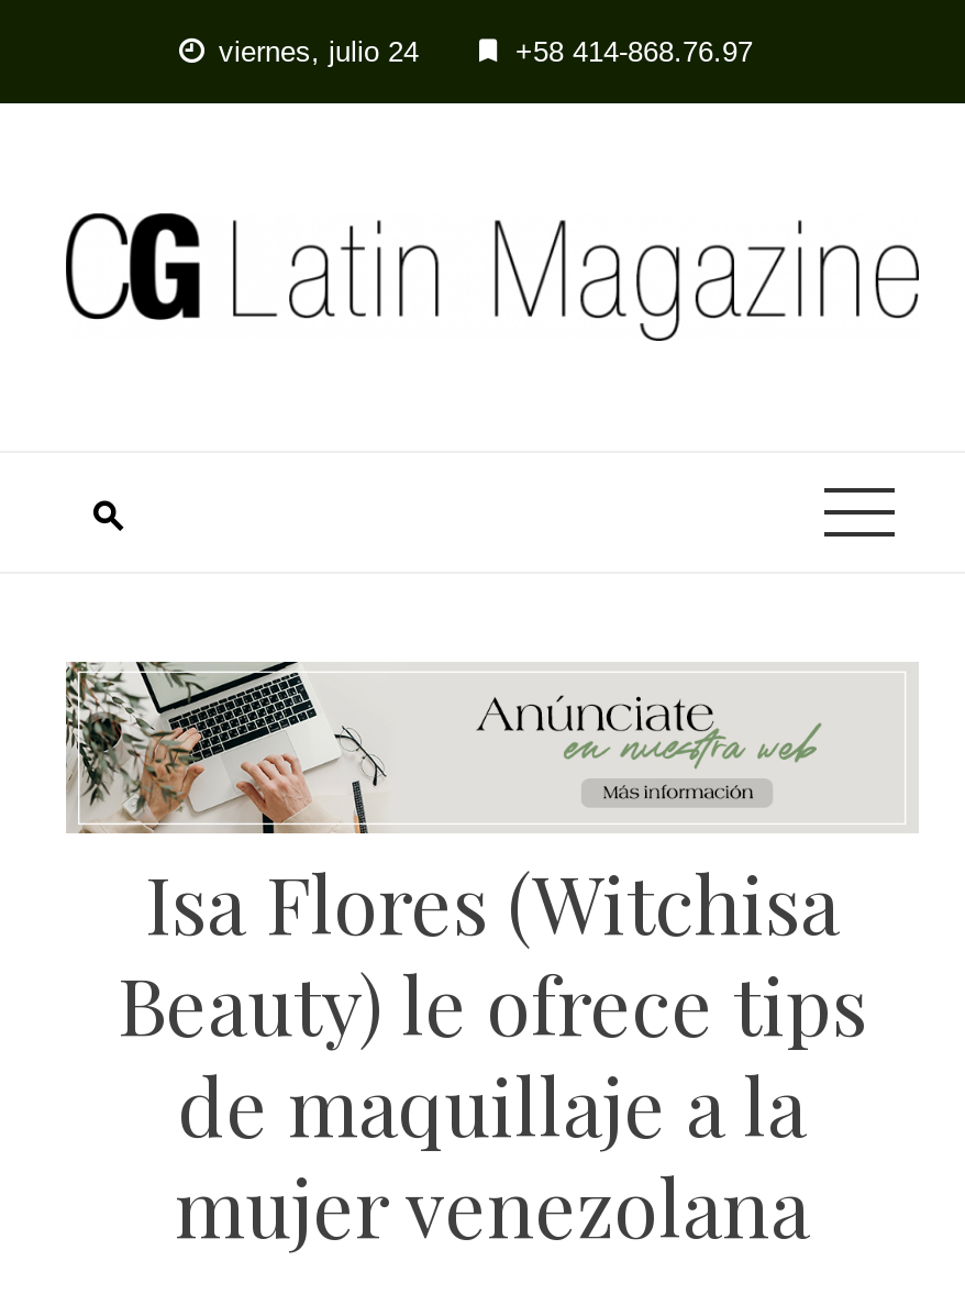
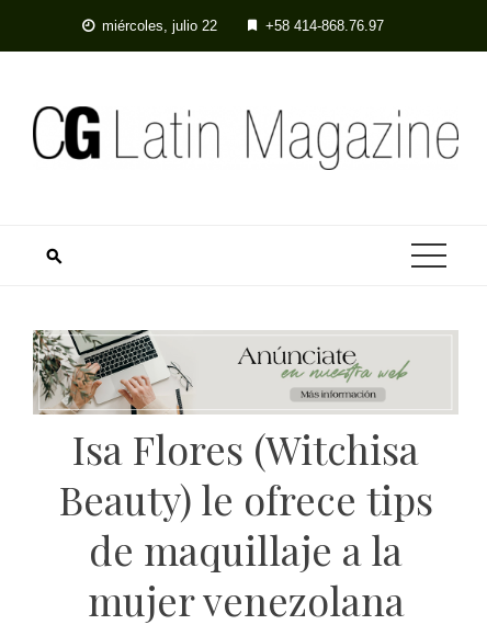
[219,35,419,68] viernes, julio 24 -> [101,18,217,34] miércoles, julio 22

